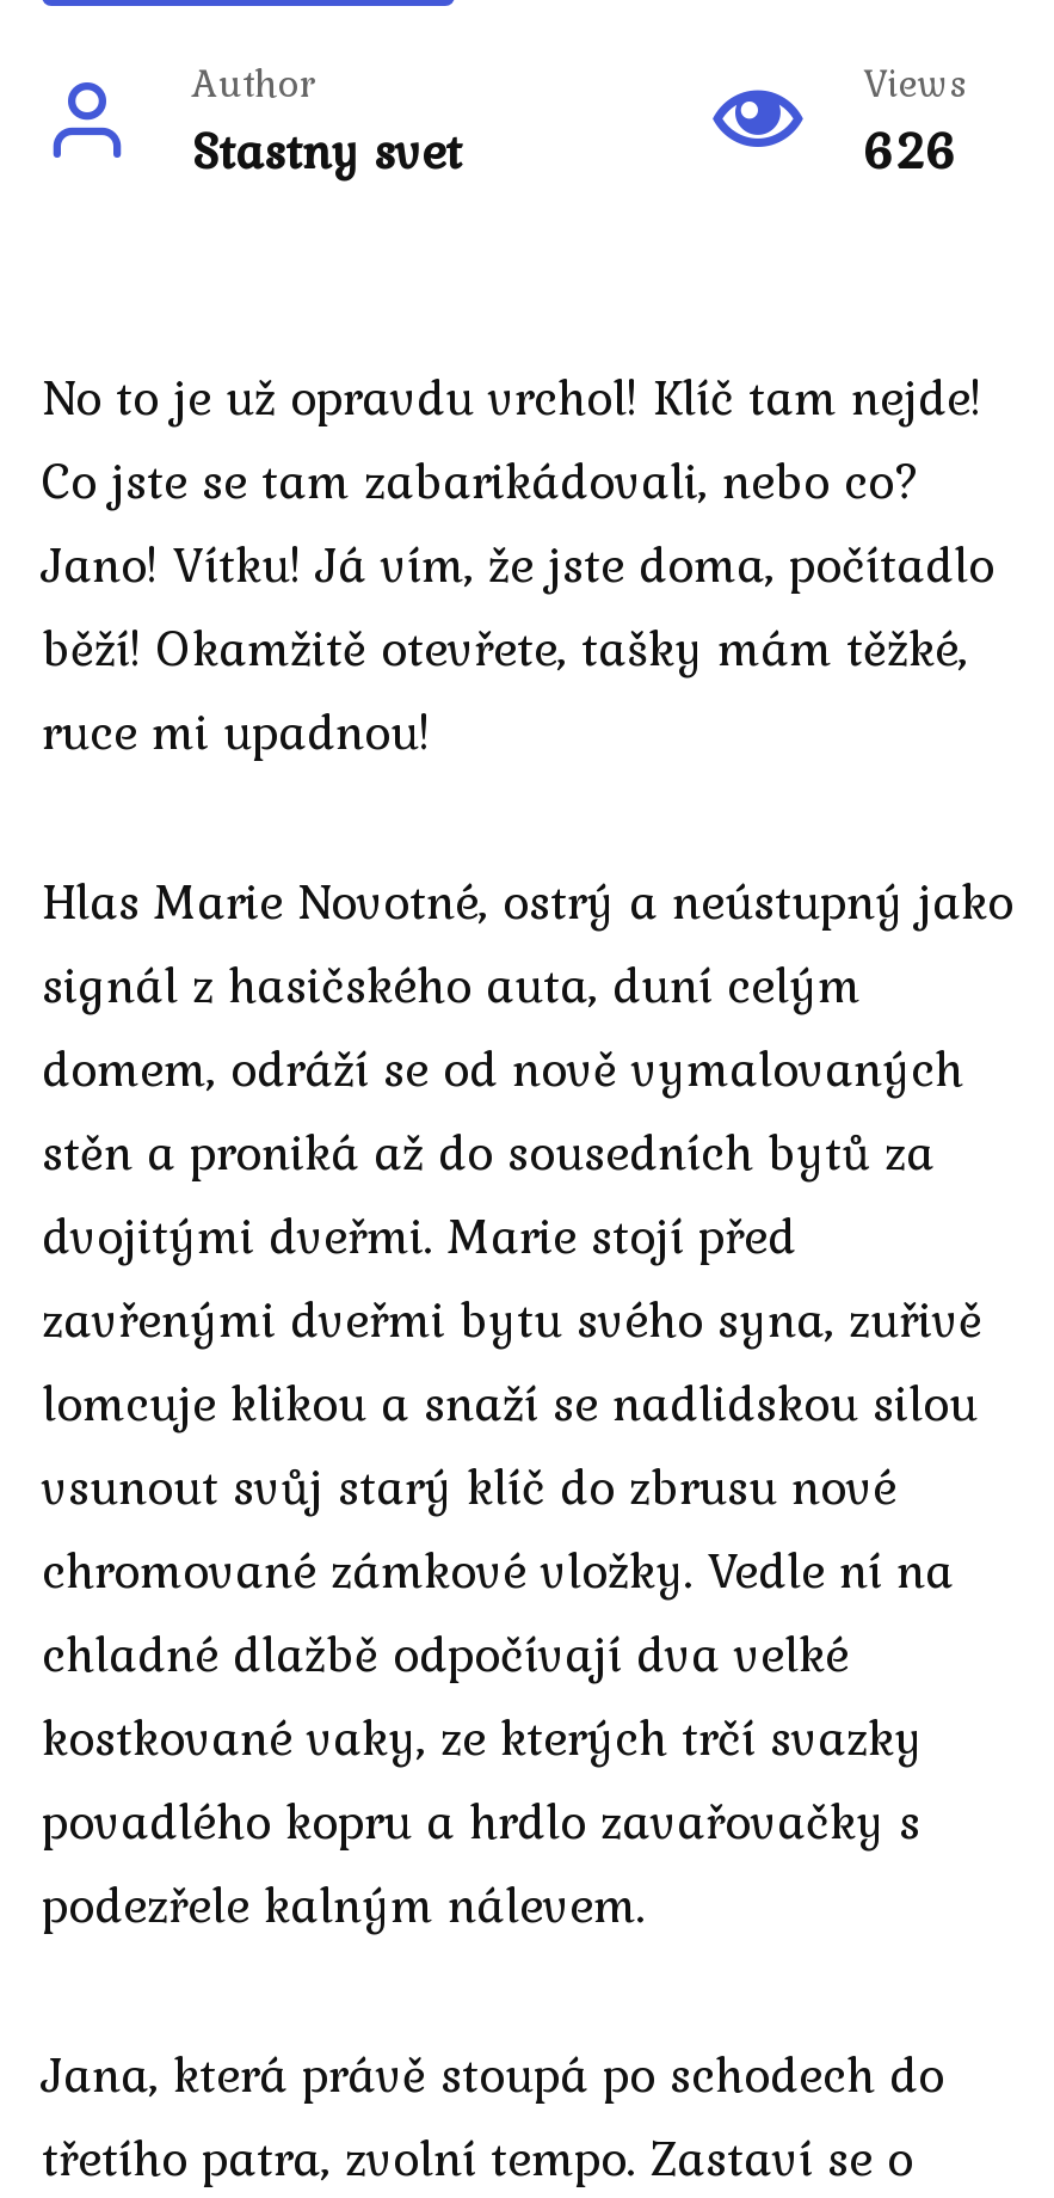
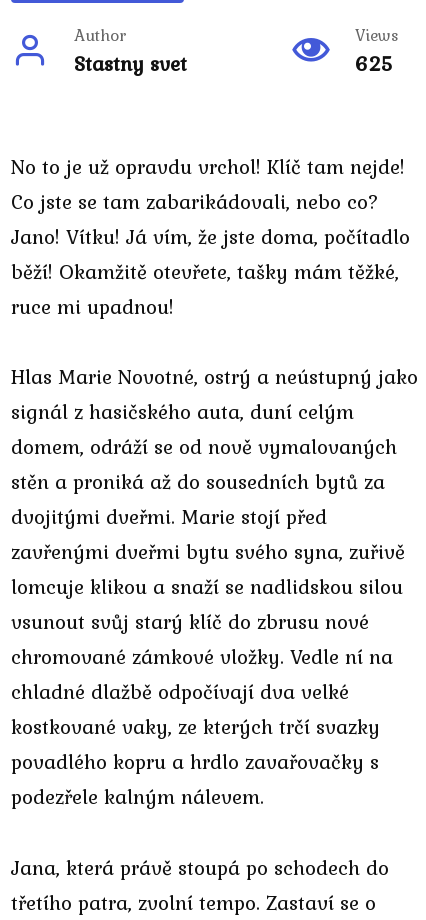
[863,114,959,188] 626 -> [355,48,393,79] 625

